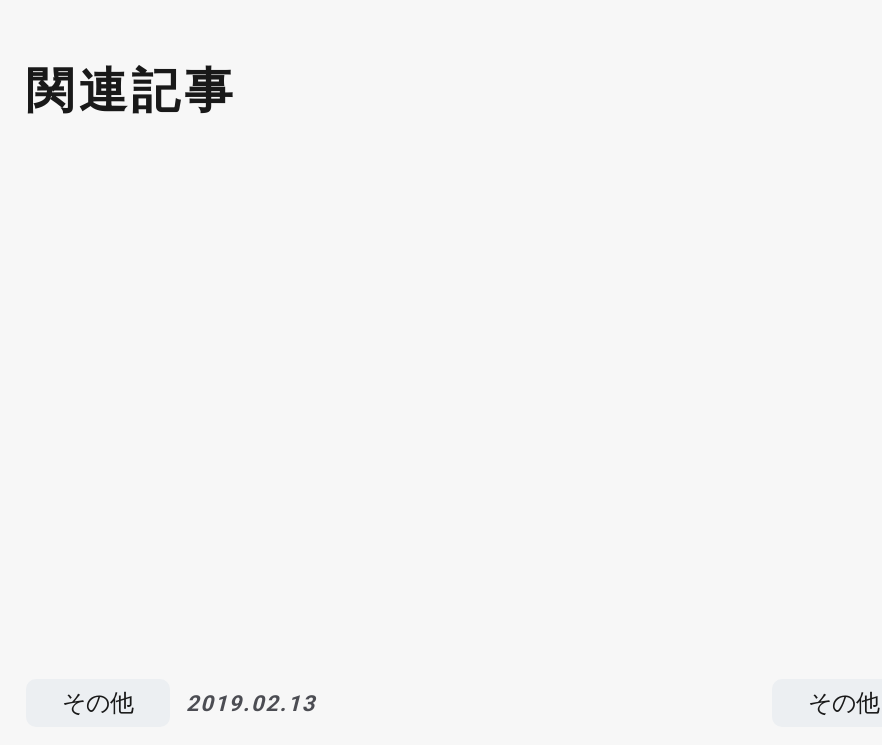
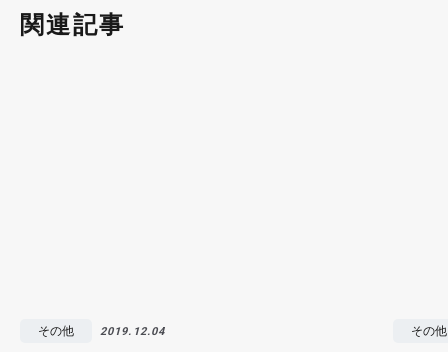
[62,690,316,718] その他 2019.02.13 -> [38,324,165,338] その他 2019.12.04

